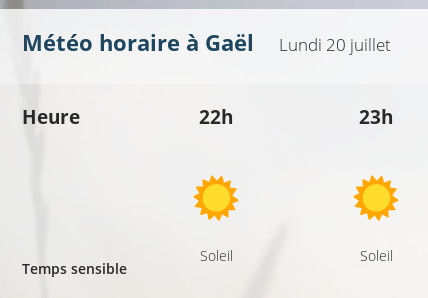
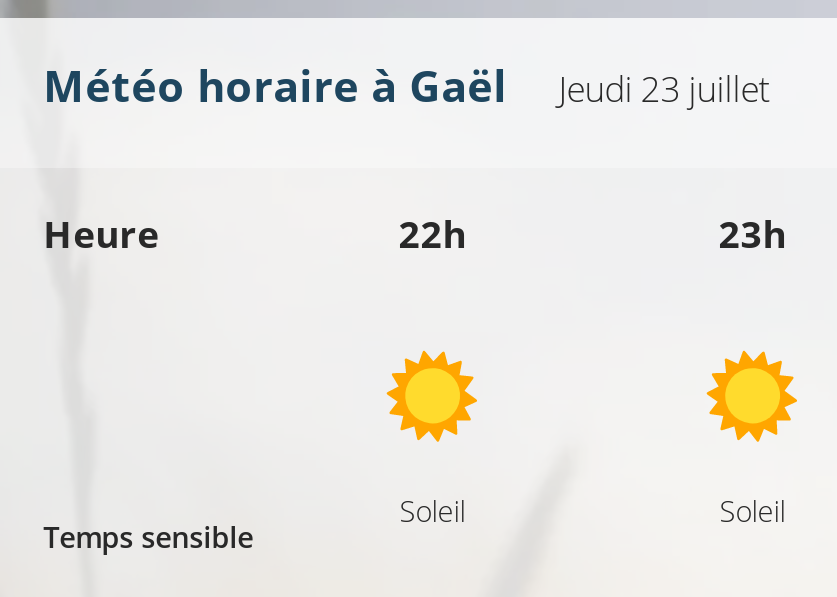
[279,33,391,56] Lundi 20 juillet -> [558,67,770,113] Jeudi 23 juillet

